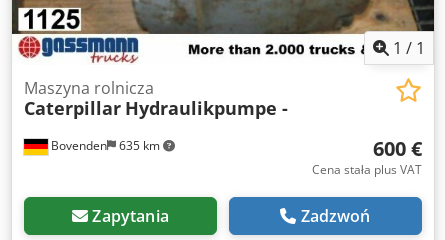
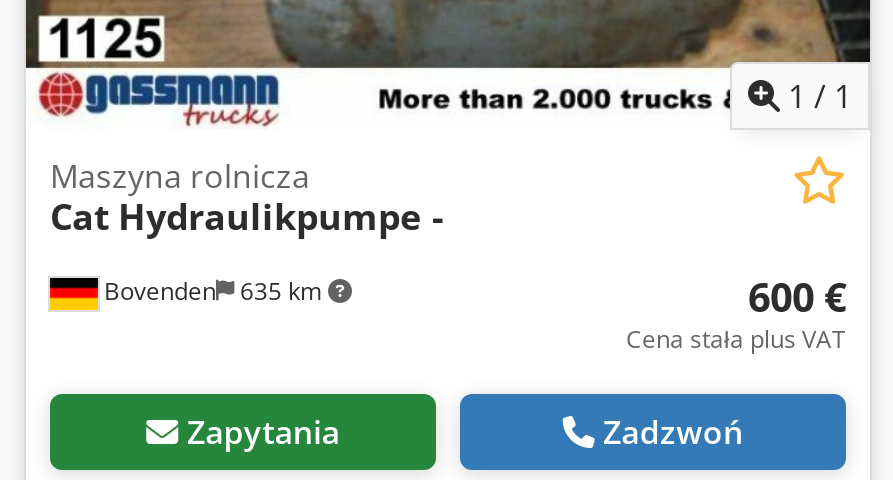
[24,96,288,120] Caterpillar Hydraulikpumpe - -> [50,192,444,240] Cat Hydraulikpumpe -

